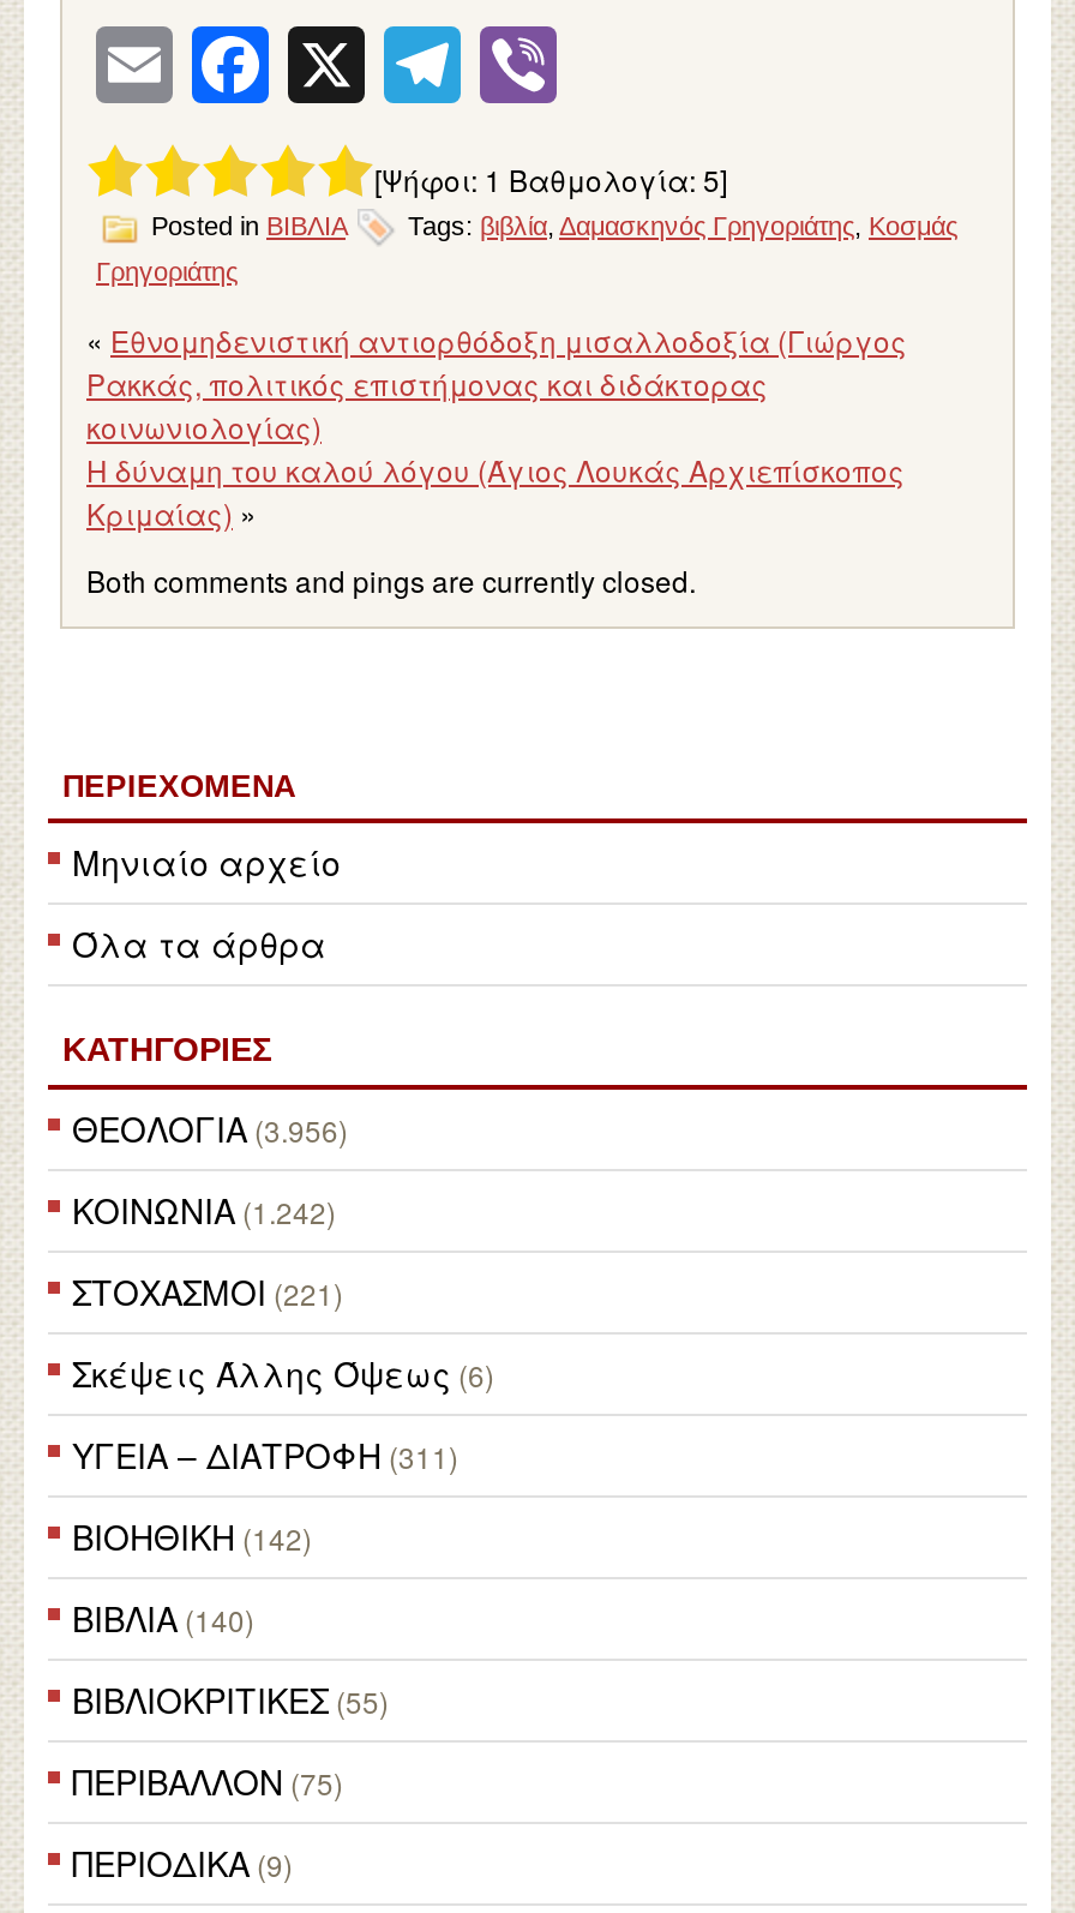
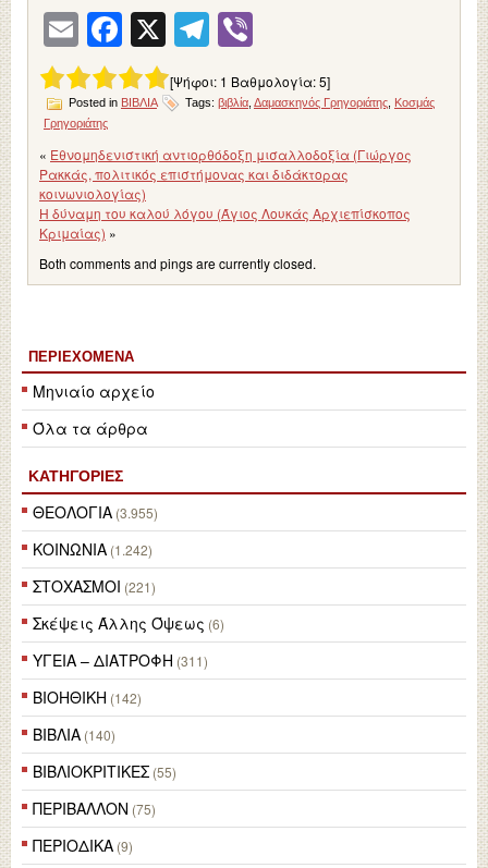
[72,1104,348,1152] ΘΕΟΛΟΓΙΑ (3.956) -> [33,501,158,523] ΘΕΟΛΟΓΙΑ (3.955)

